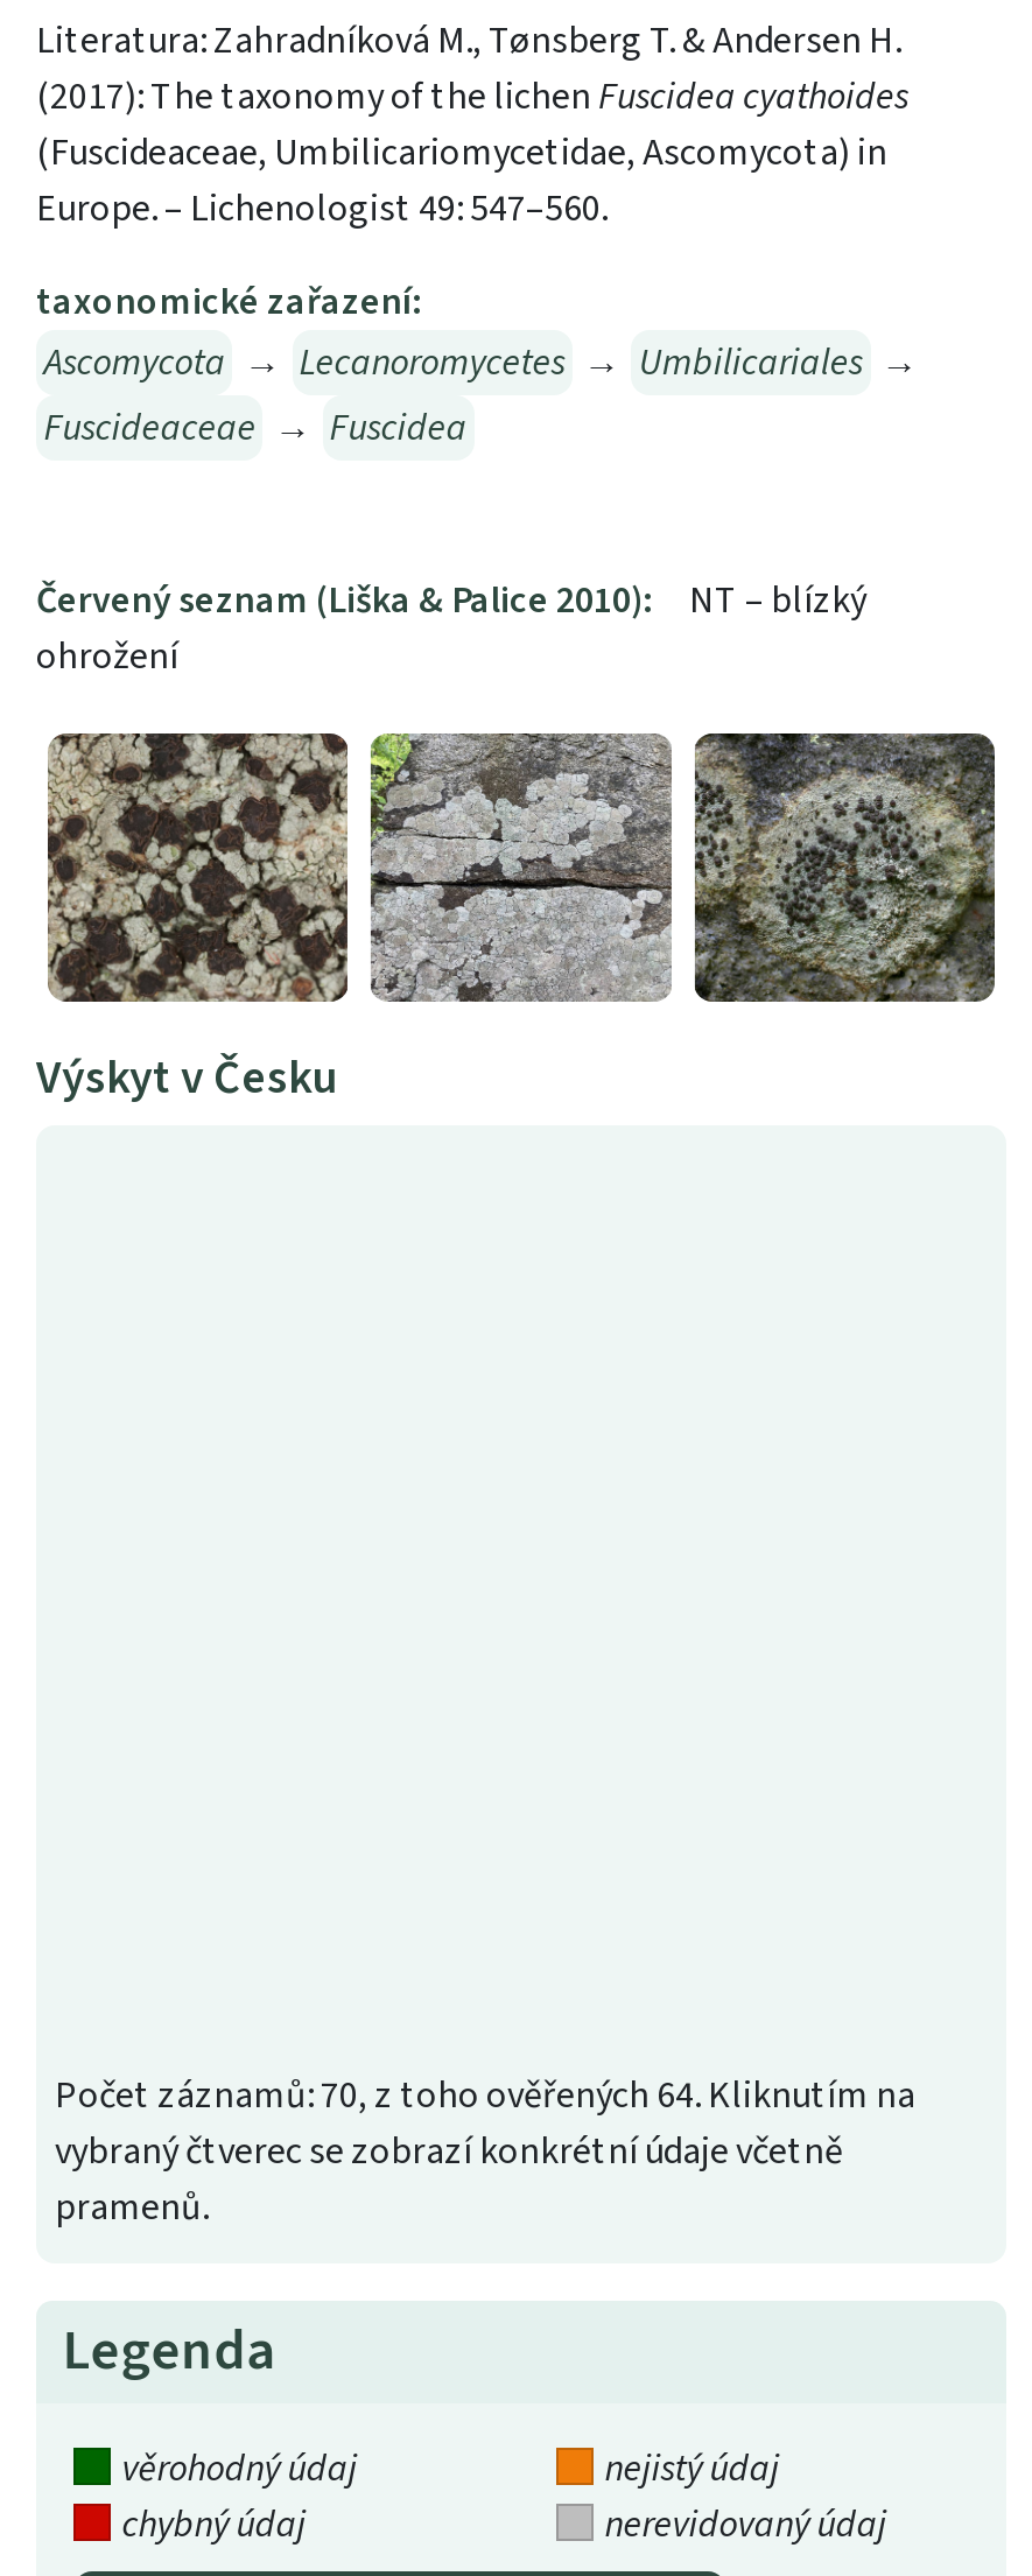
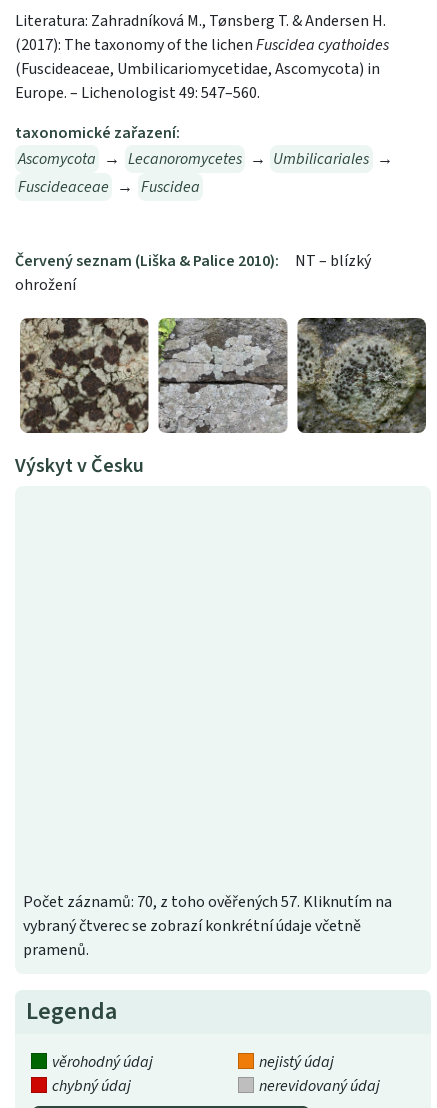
[55,2070,915,2121] Počet záznamů: 70, z toho ověřených 64. Kliknutím na -> [23,891,392,913] Počet záznamů: 70, z toho ověřených 57. Kliknutím na

